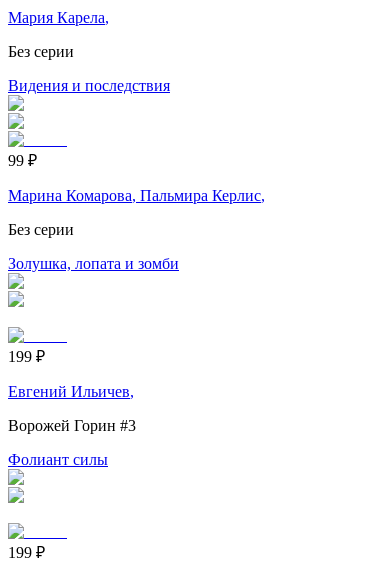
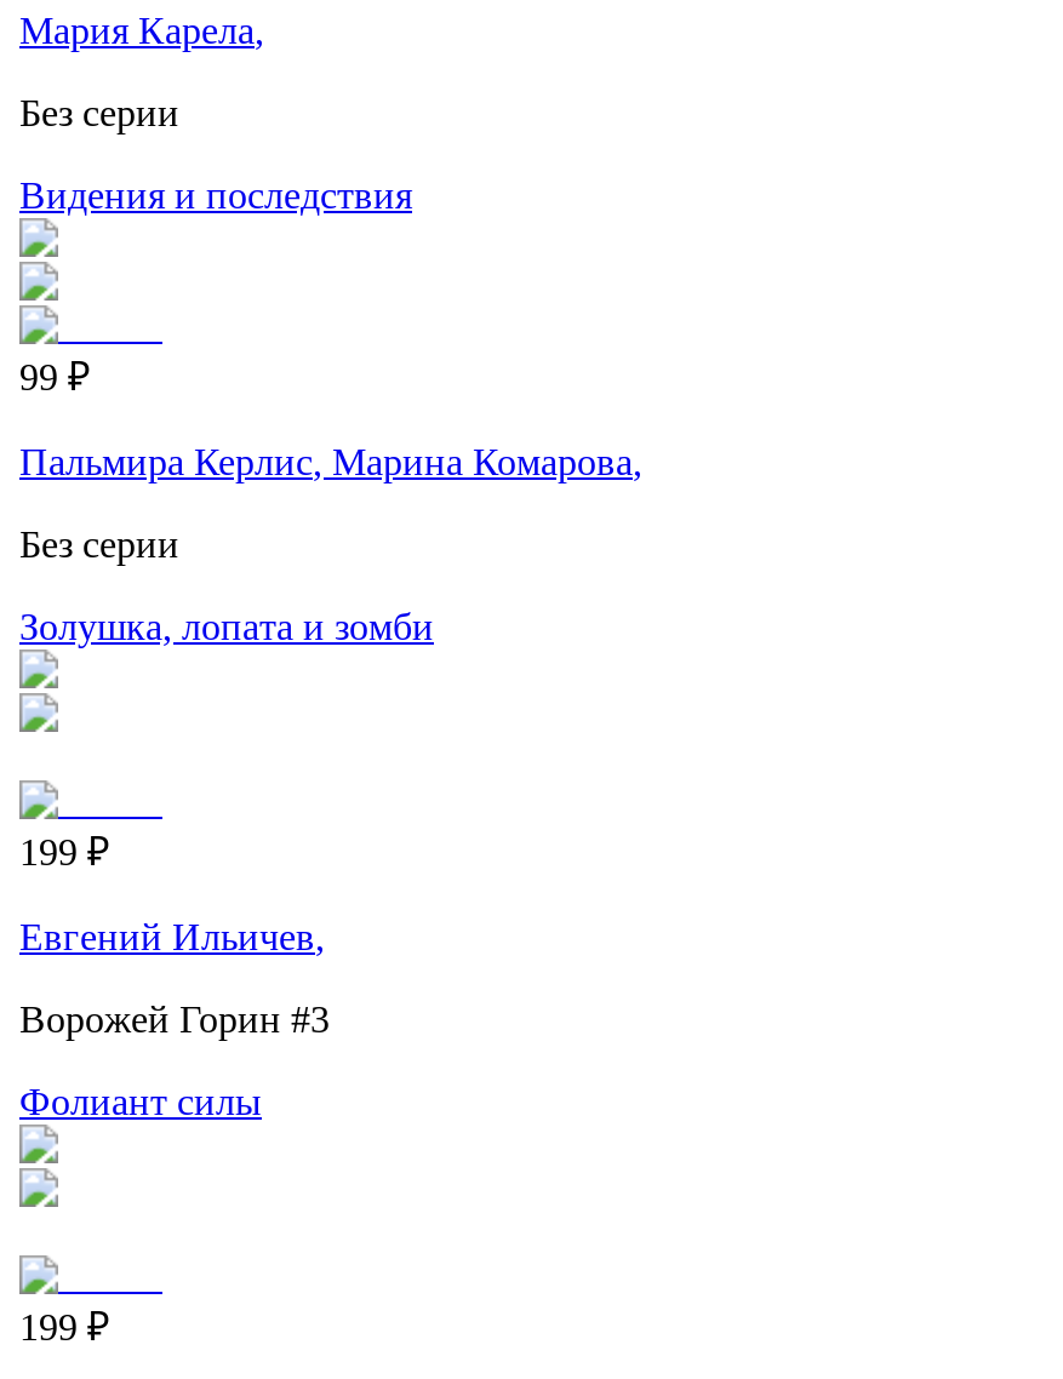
[8,187,265,204] Марина Комарова, Пальмира Керлис, -> [19,442,642,483] Пальмира Керлис, Марина Комарова,

